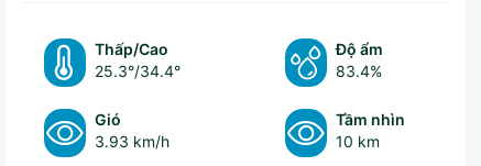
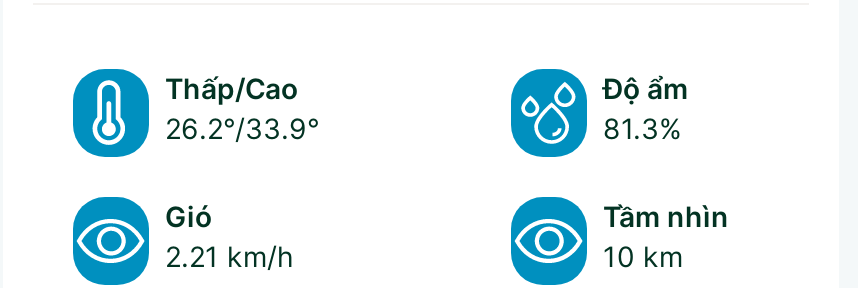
[95,61,181,80] 25.3°/34.4° -> [165,110,319,144] 26.2°/33.9°
[336,61,382,80] 83.4% -> [603,110,681,144] 81.3%
[95,131,170,150] 3.93 km/h -> [165,238,293,272] 2.21 km/h

